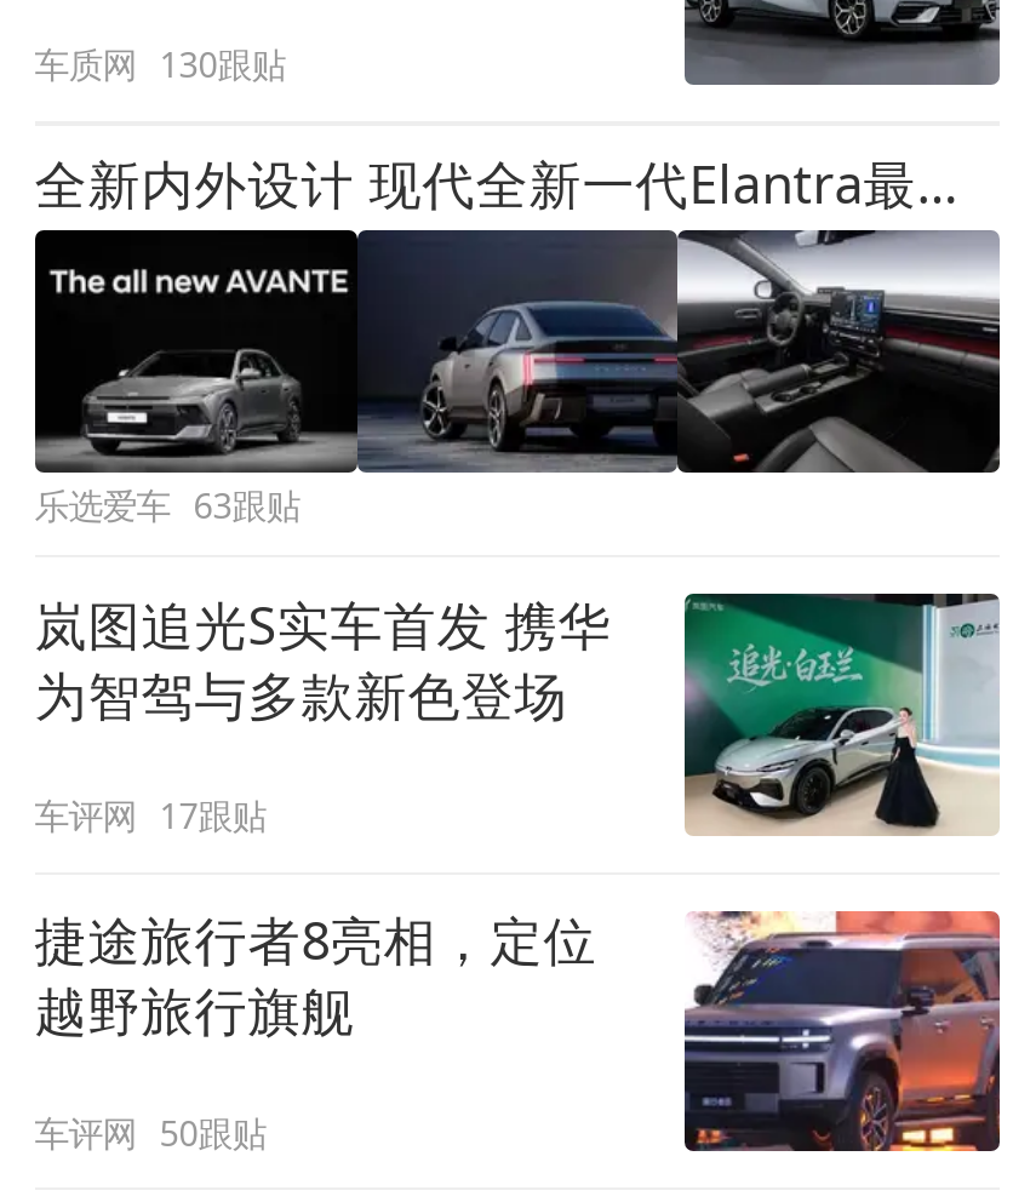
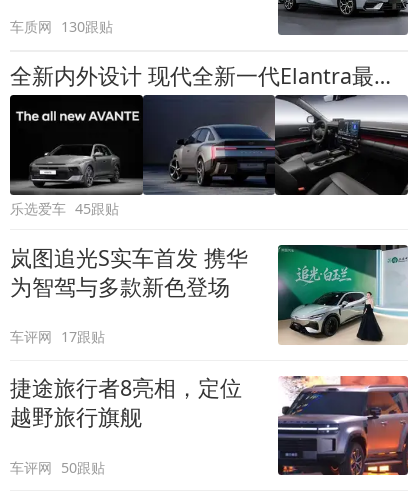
[34,483,300,530] 乐选爱车 63跟贴 -> [10,199,119,218] 乐选爱车 45跟贴

